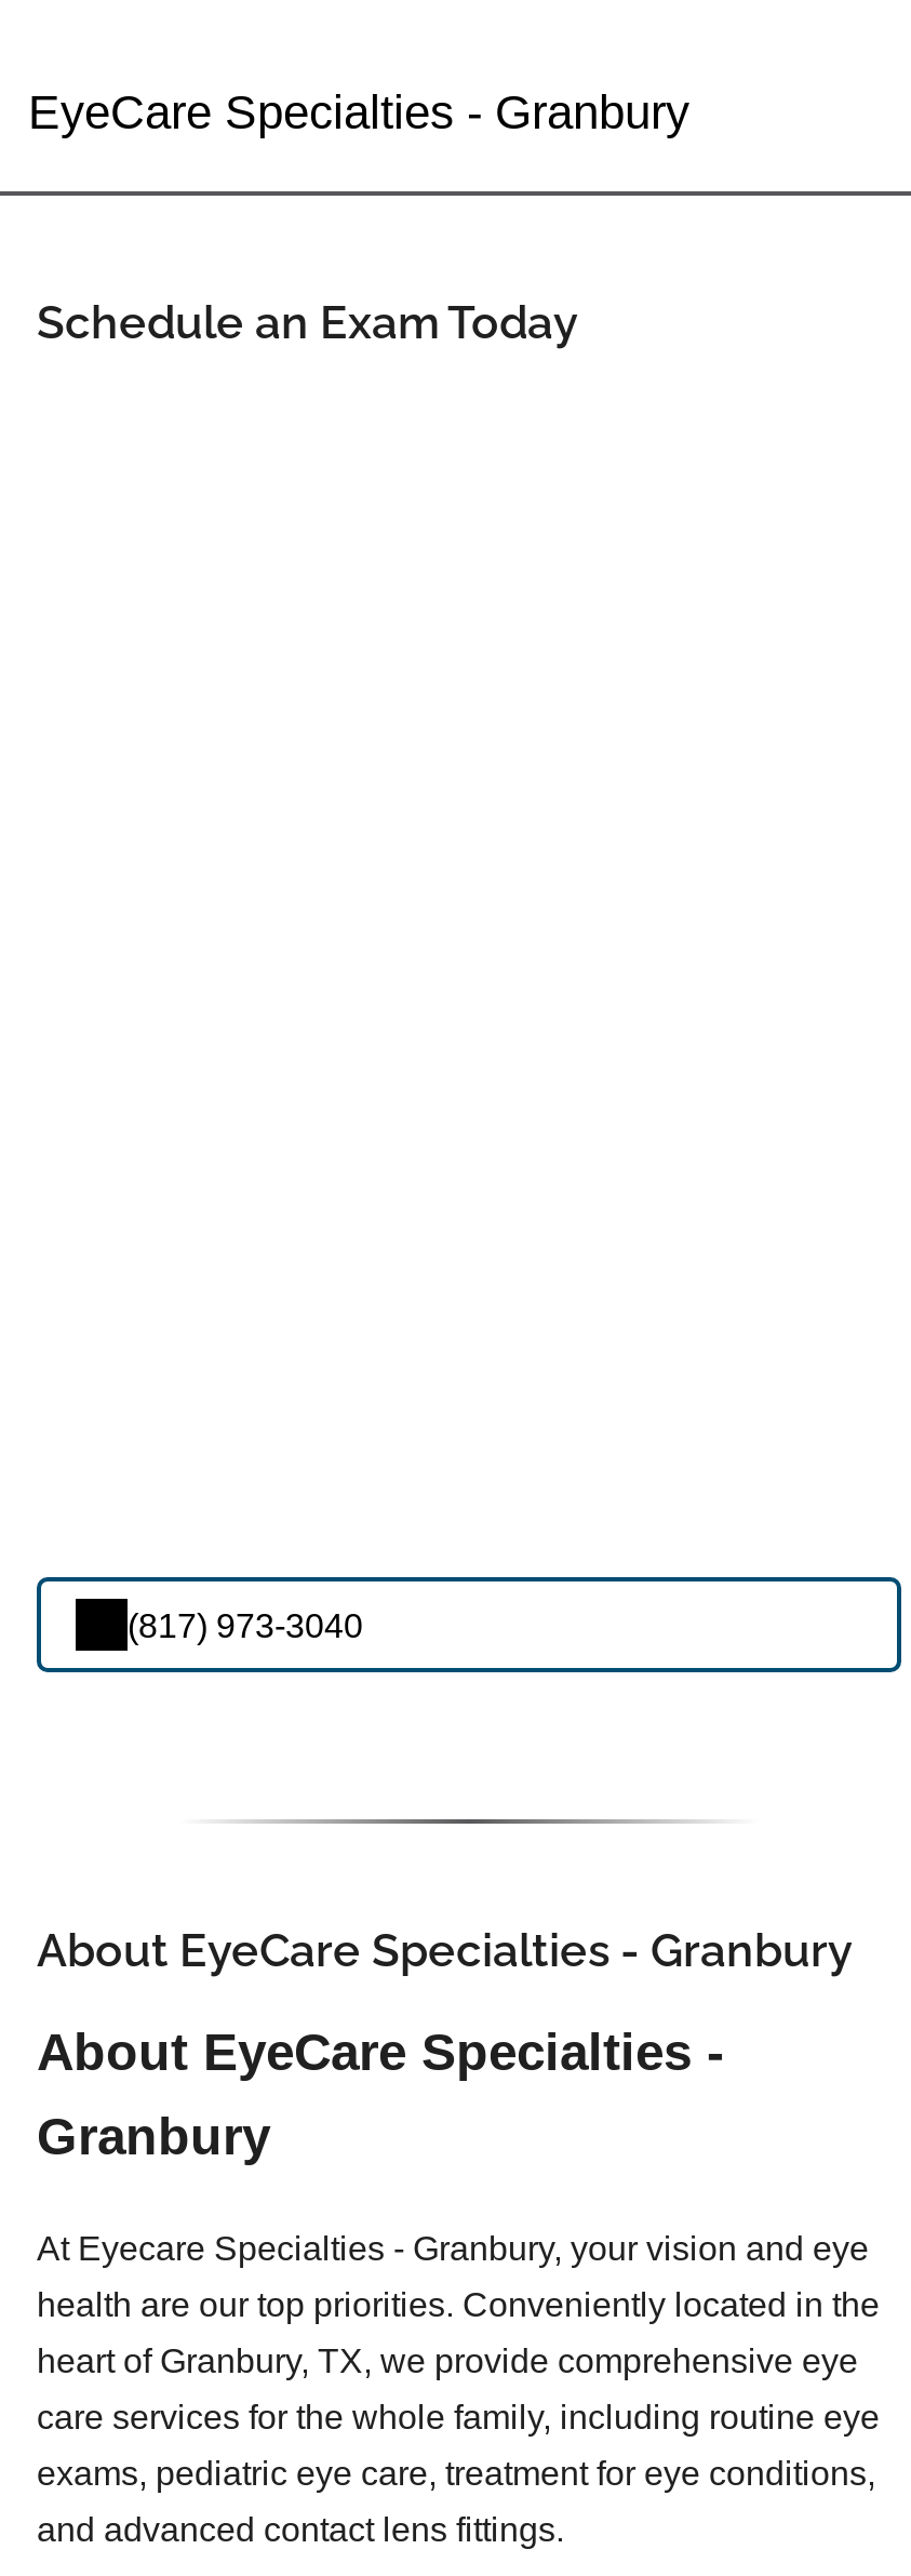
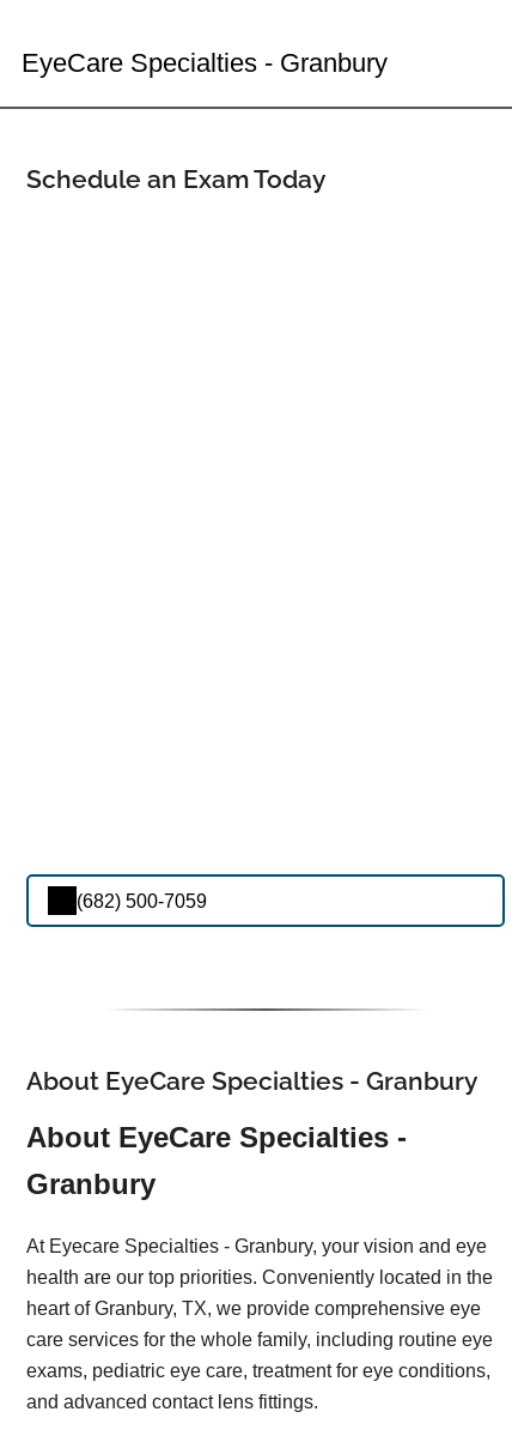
[128,1606,363,1643] (817) 973-3040 -> [77,890,207,911] (682) 500-7059

